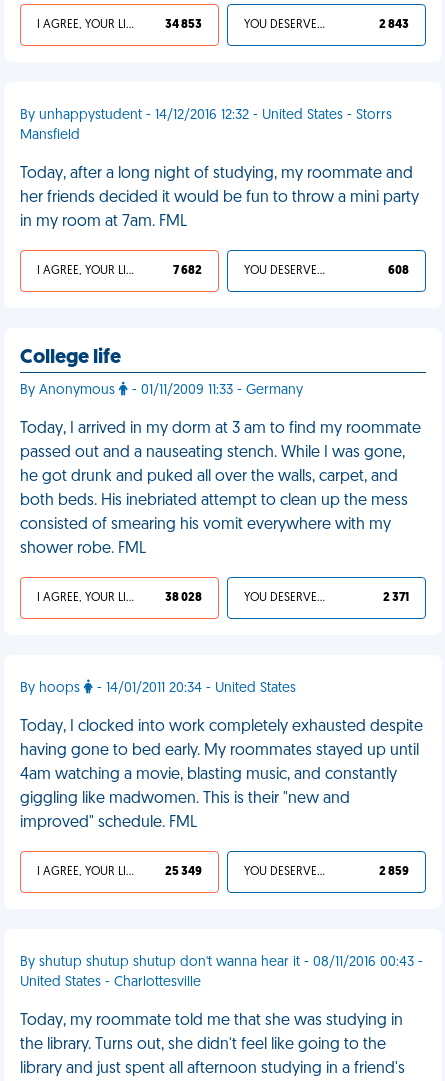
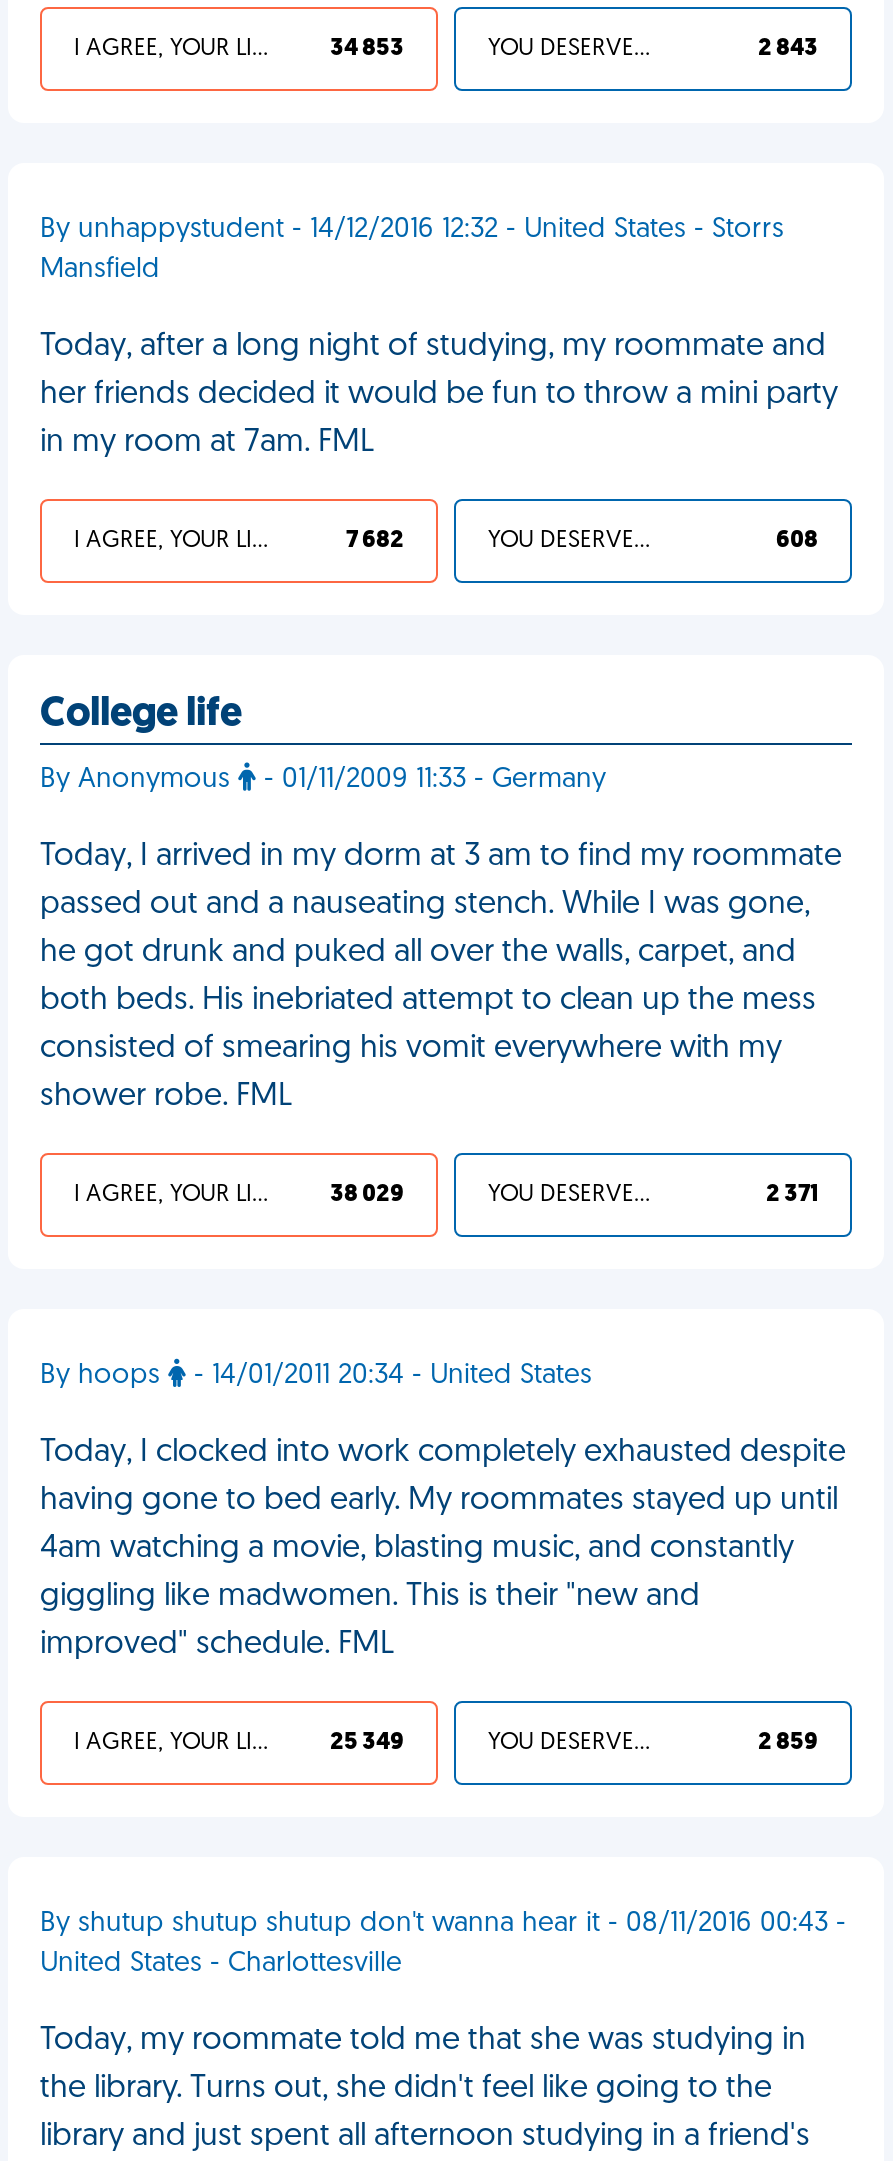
[165,592,202,604] 38 028 -> [330,1183,404,1207] 38 029

